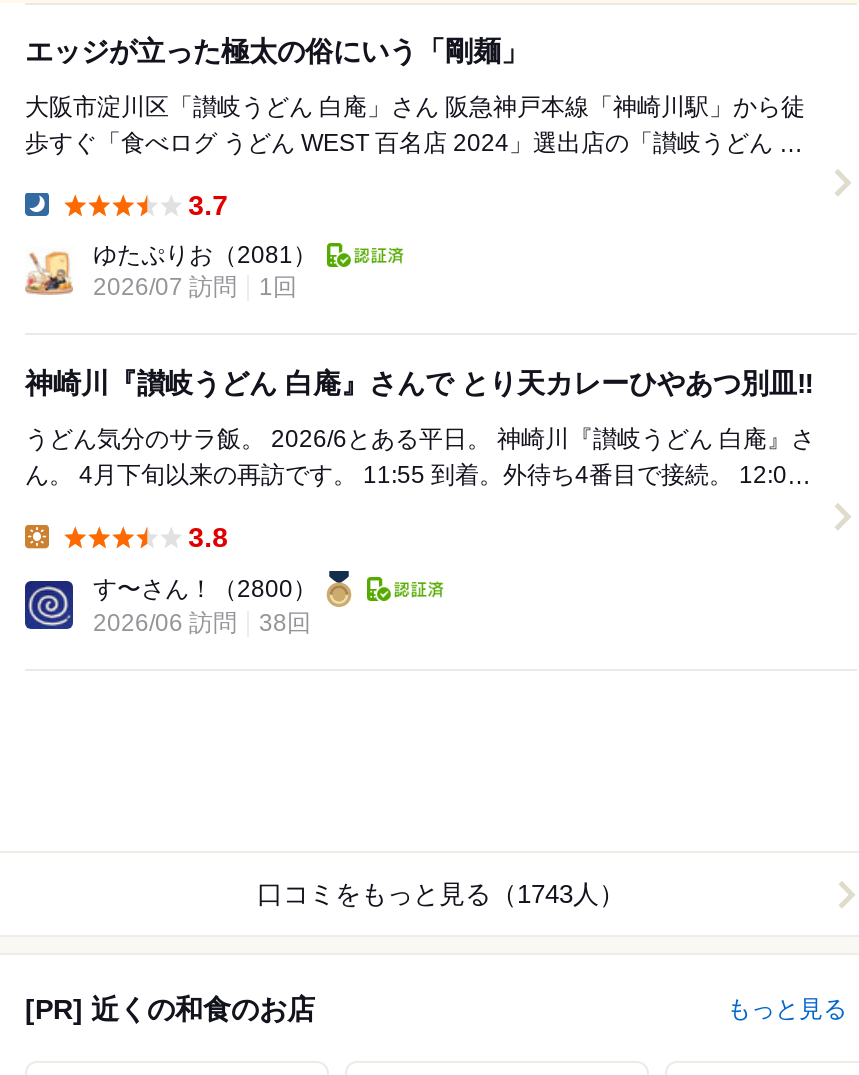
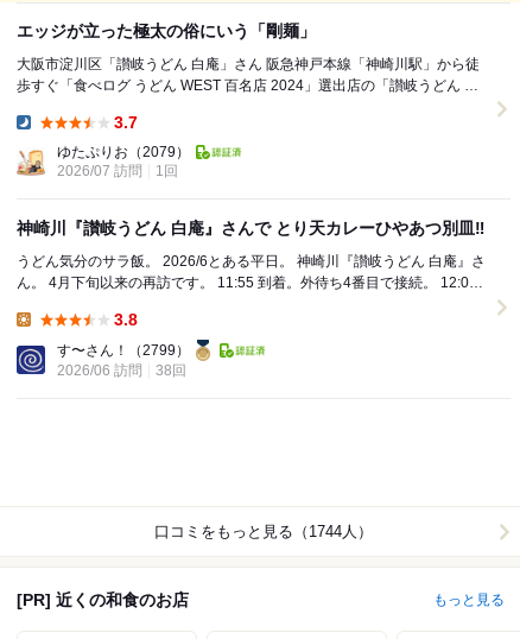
[93,242,317,270] ゆたぷりお（2081） -> [57,144,190,161] ゆたぷりお（2079）
[93,576,317,604] す〜さん！（2800） -> [57,342,190,359] す〜さん！（2799）
[257,880,625,910] 口コミをもっと見る（1743人） -> [154,523,373,541] 口コミをもっと見る（1744人）

